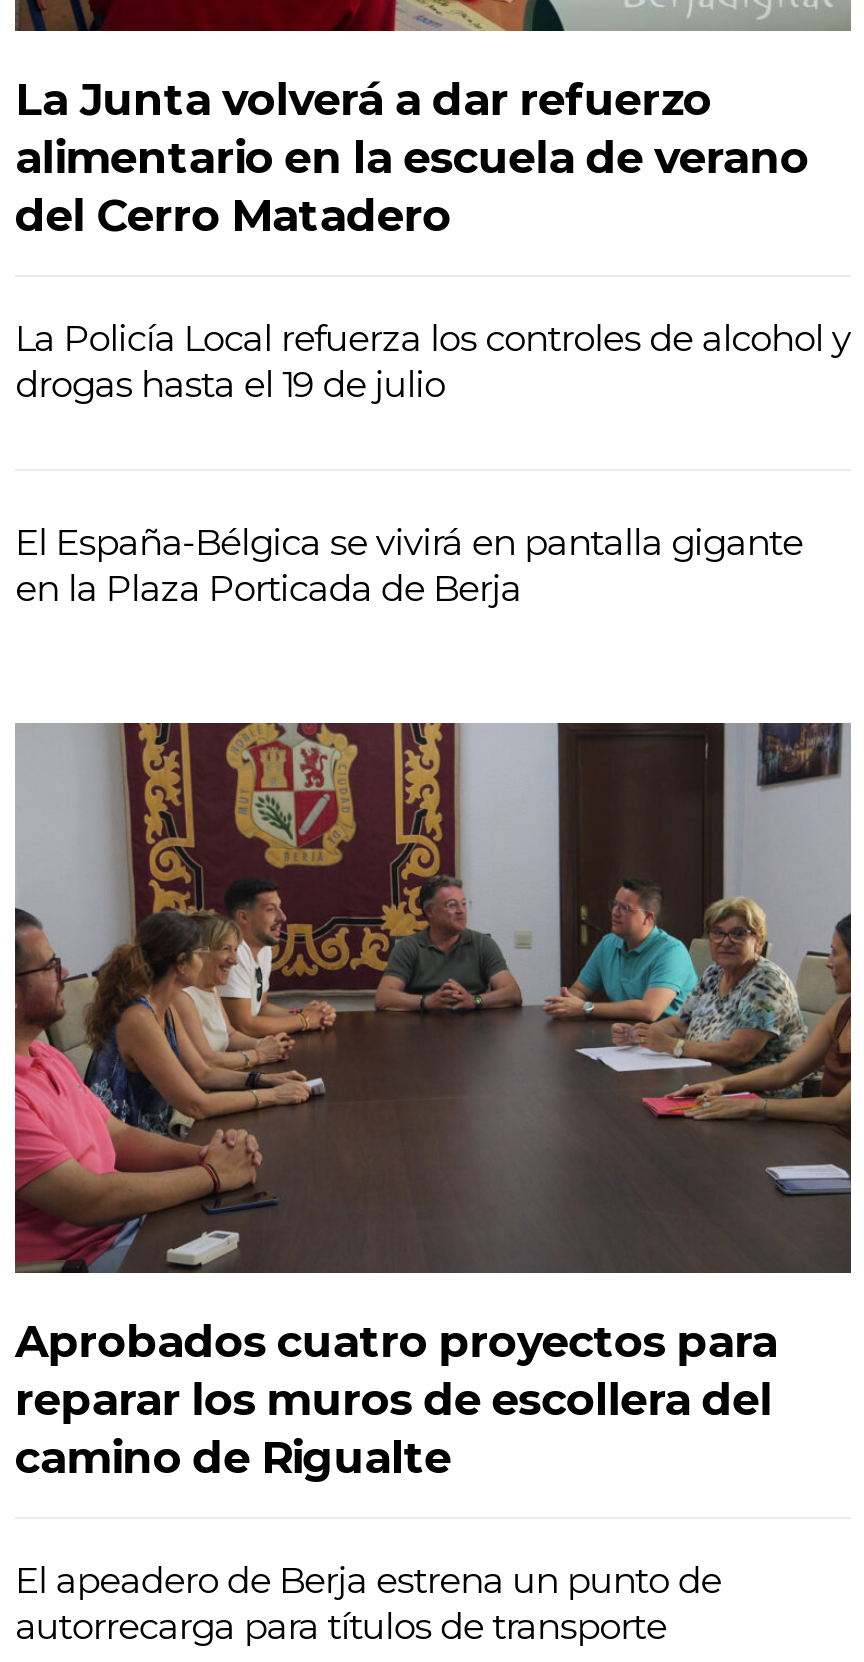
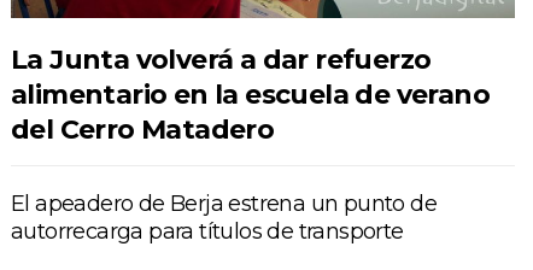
[15,316,851,406] La Policía Local refuerza los controles de alcohol y | drogas hasta el 19 de julio -> none
[15,520,803,610] El España-Bélgica se vivirá en pantalla gigante | en la Plaza Porticada de Berja -> none
[13,720,853,1484] [image] | Aprobados cuatro proyectos para | reparar los muros de escollera del | camino de Rigualte -> none

